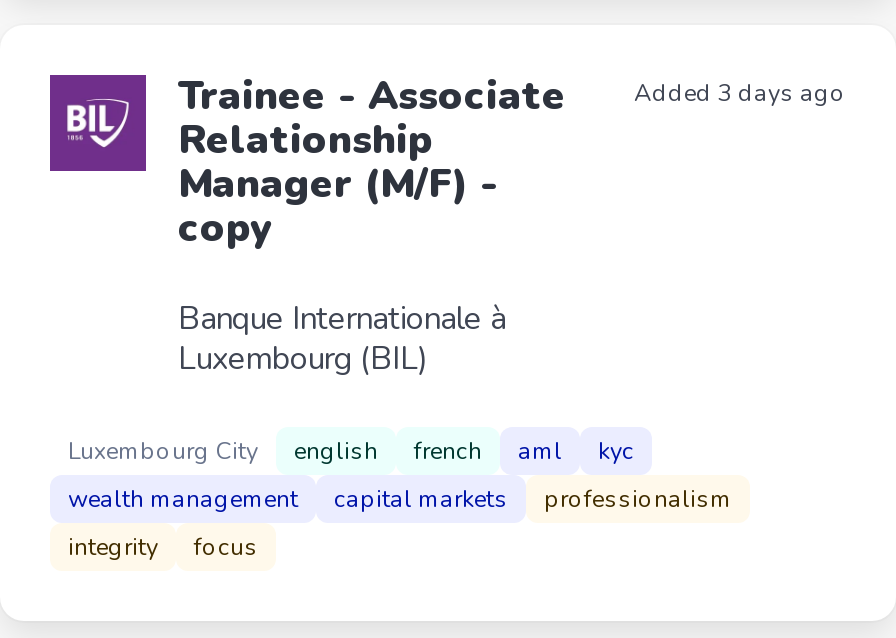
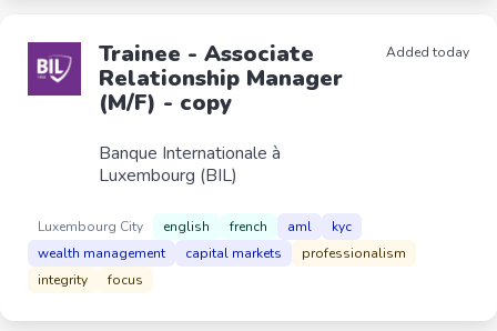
[634,77,846,109] Added 3 days ago -> [386,43,469,61] Added today

